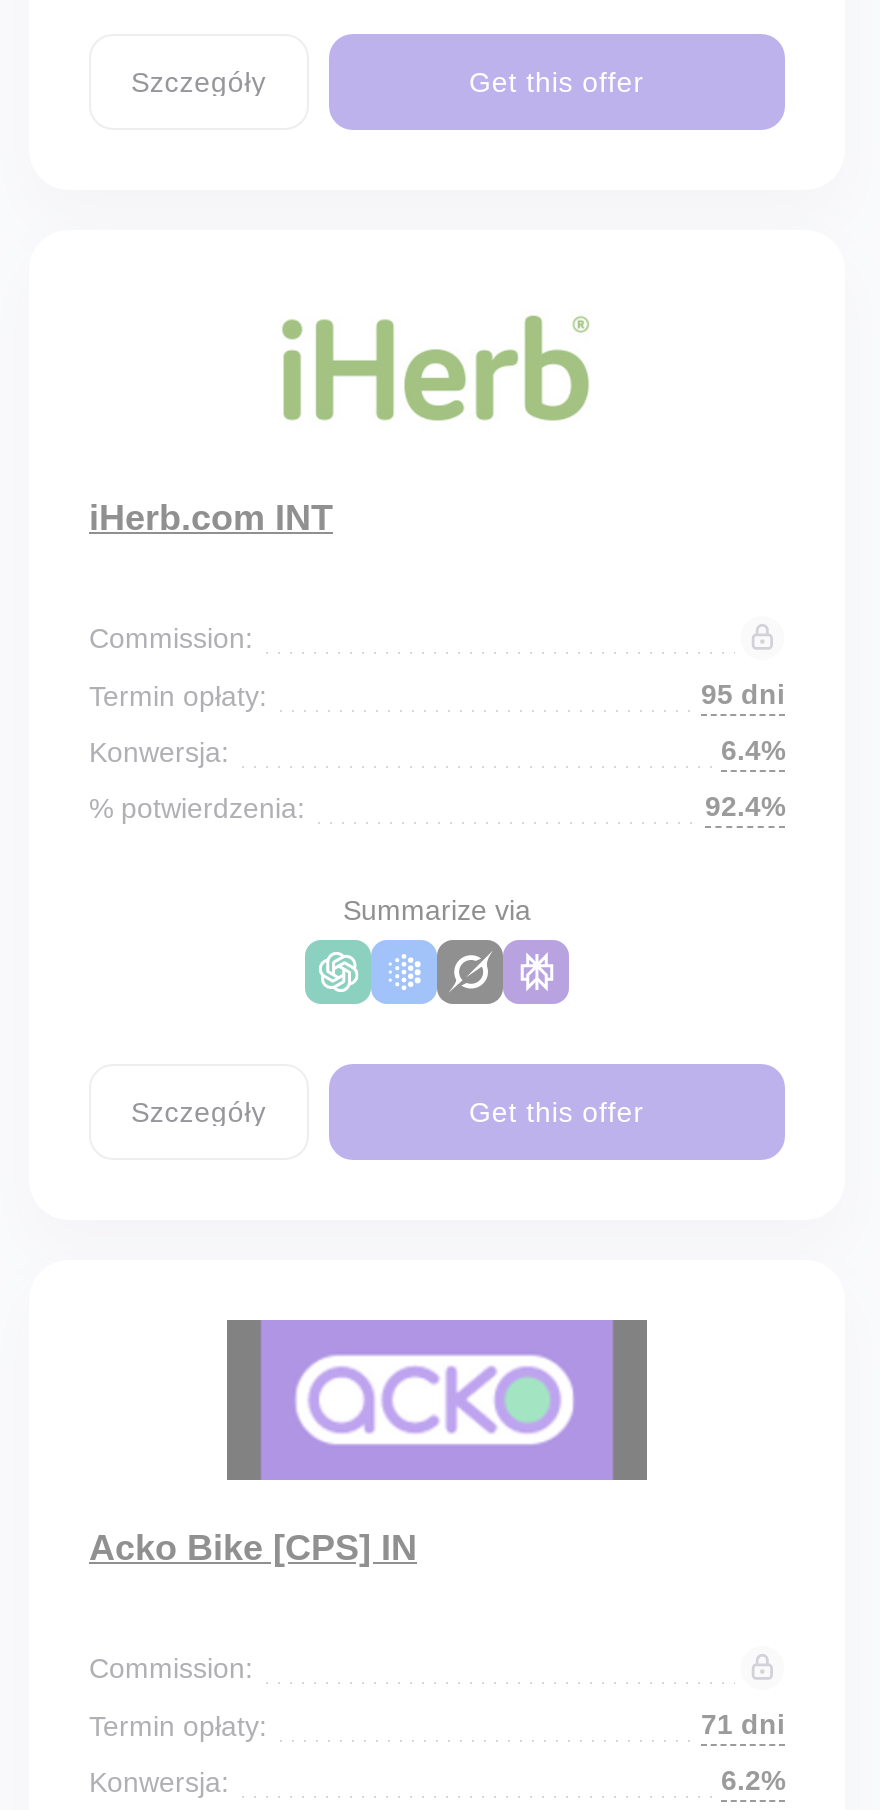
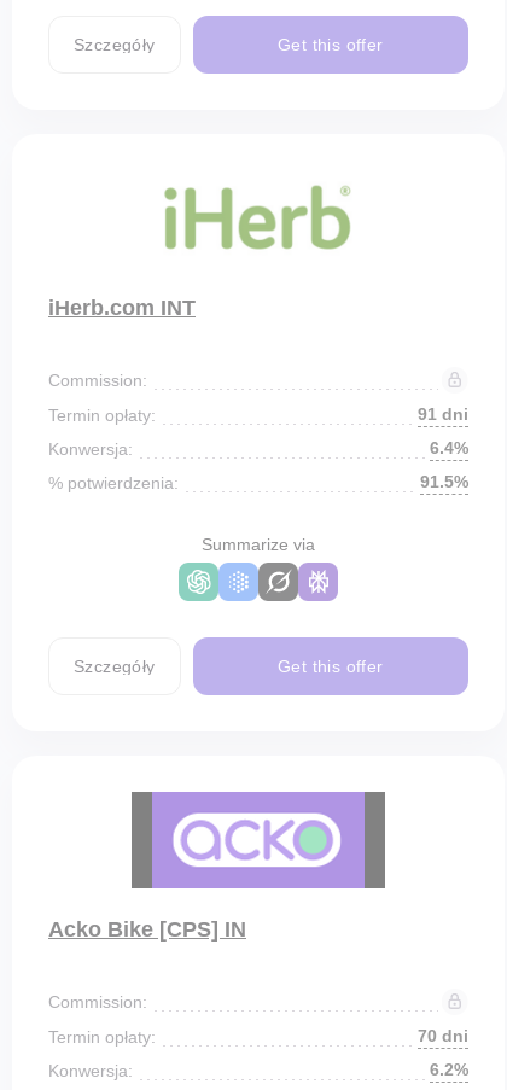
[701,678,785,710] 95 dni -> [418,404,468,424] 91 dni
[705,790,785,822] 92.4% -> [420,472,468,491] 91.5%
[701,1708,785,1740] 71 dni -> [418,1026,468,1045] 70 dni

